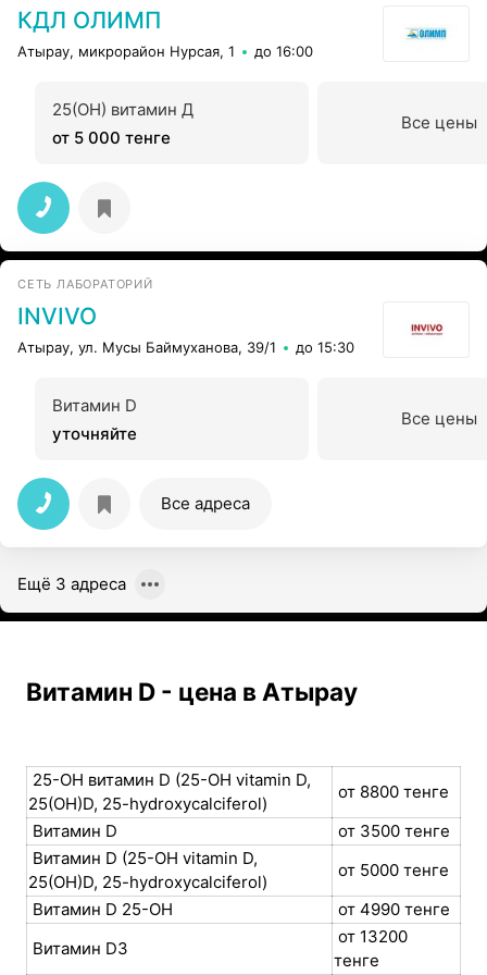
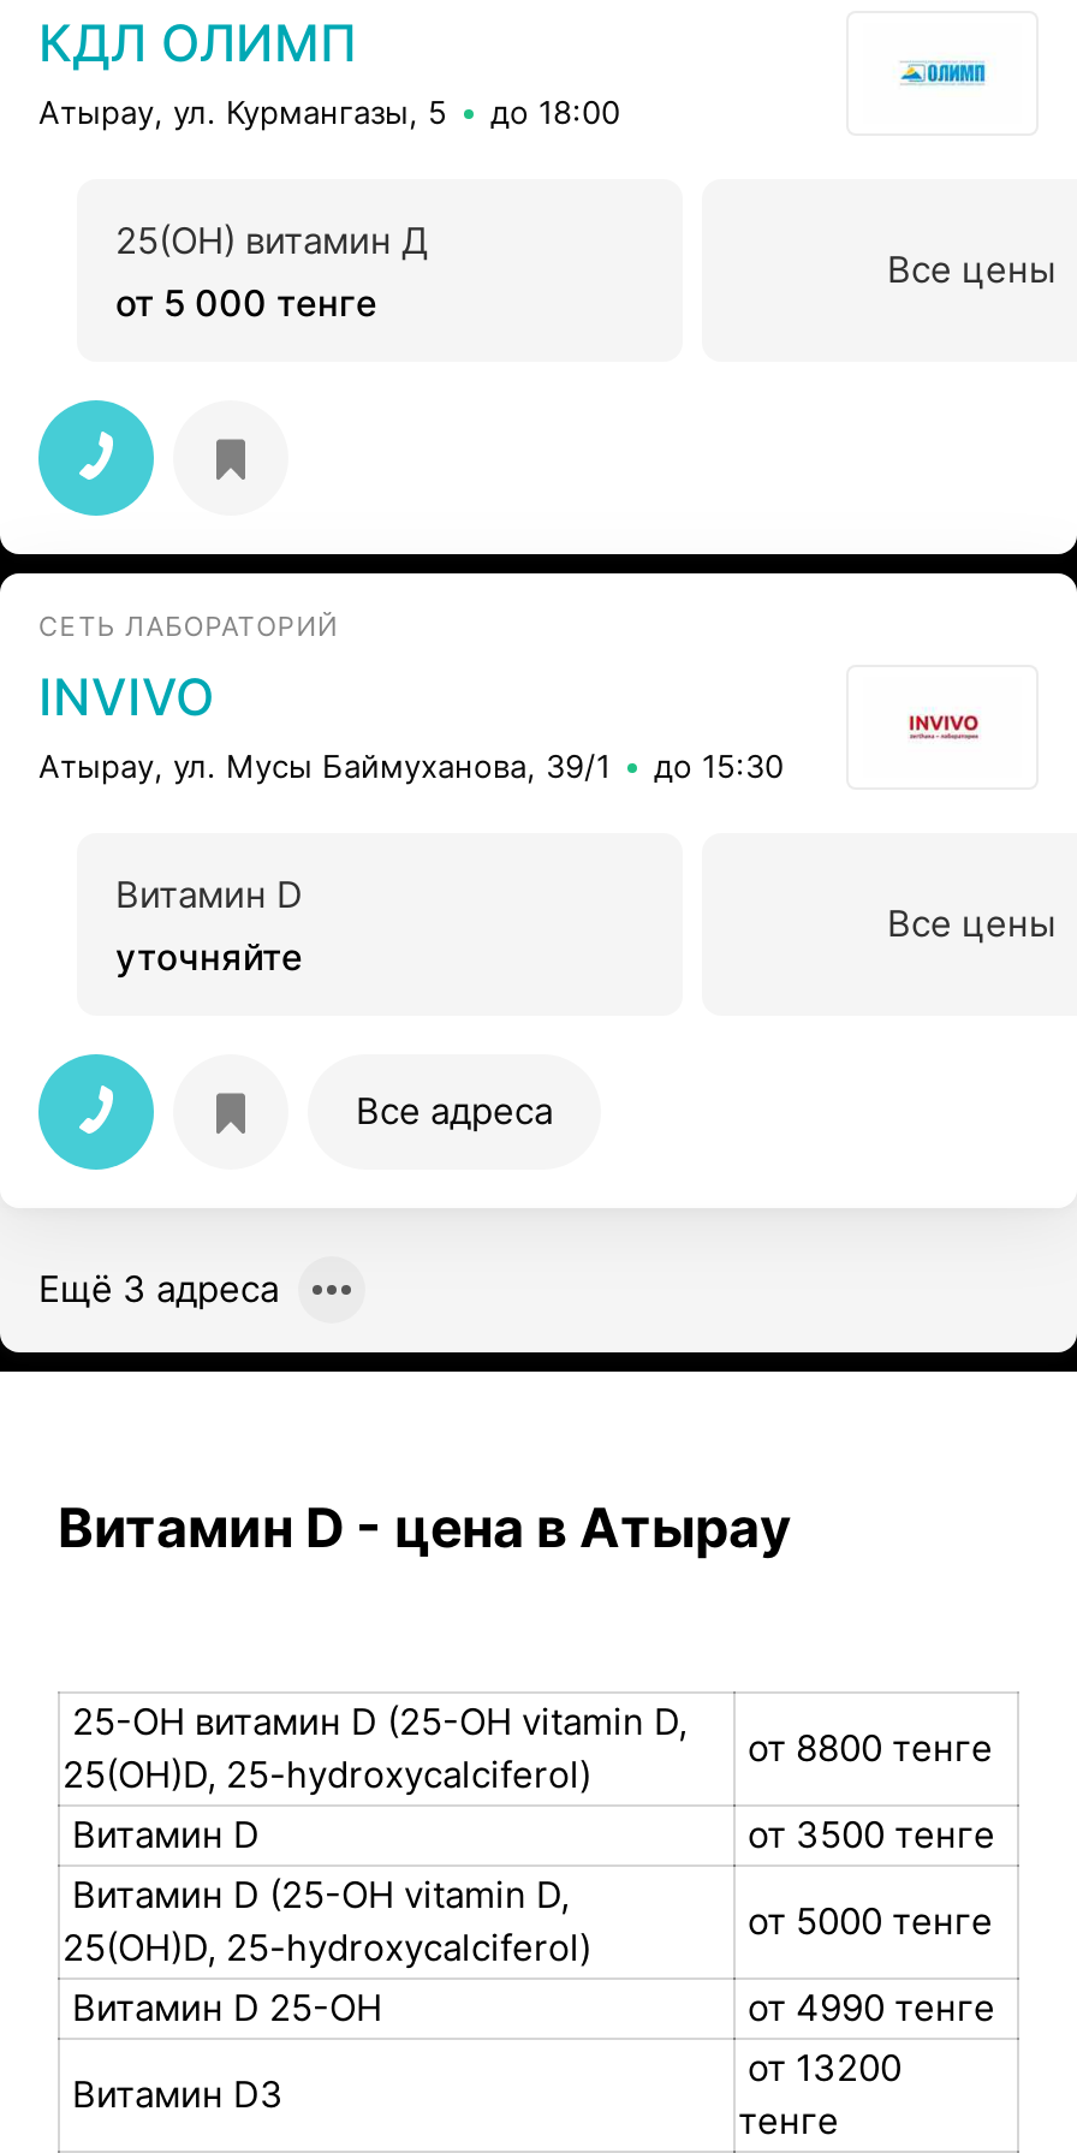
[17,42,235,60] Атырау, микрорайон Нурсая, 1 -> [38,93,447,131] Атырау, ул. Курмангазы, 5
[254,42,313,60] до 16:00 -> [490,93,620,131] до 18:00

